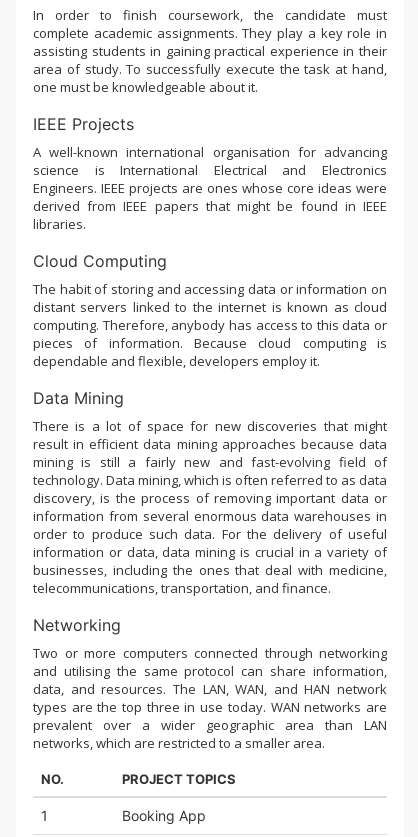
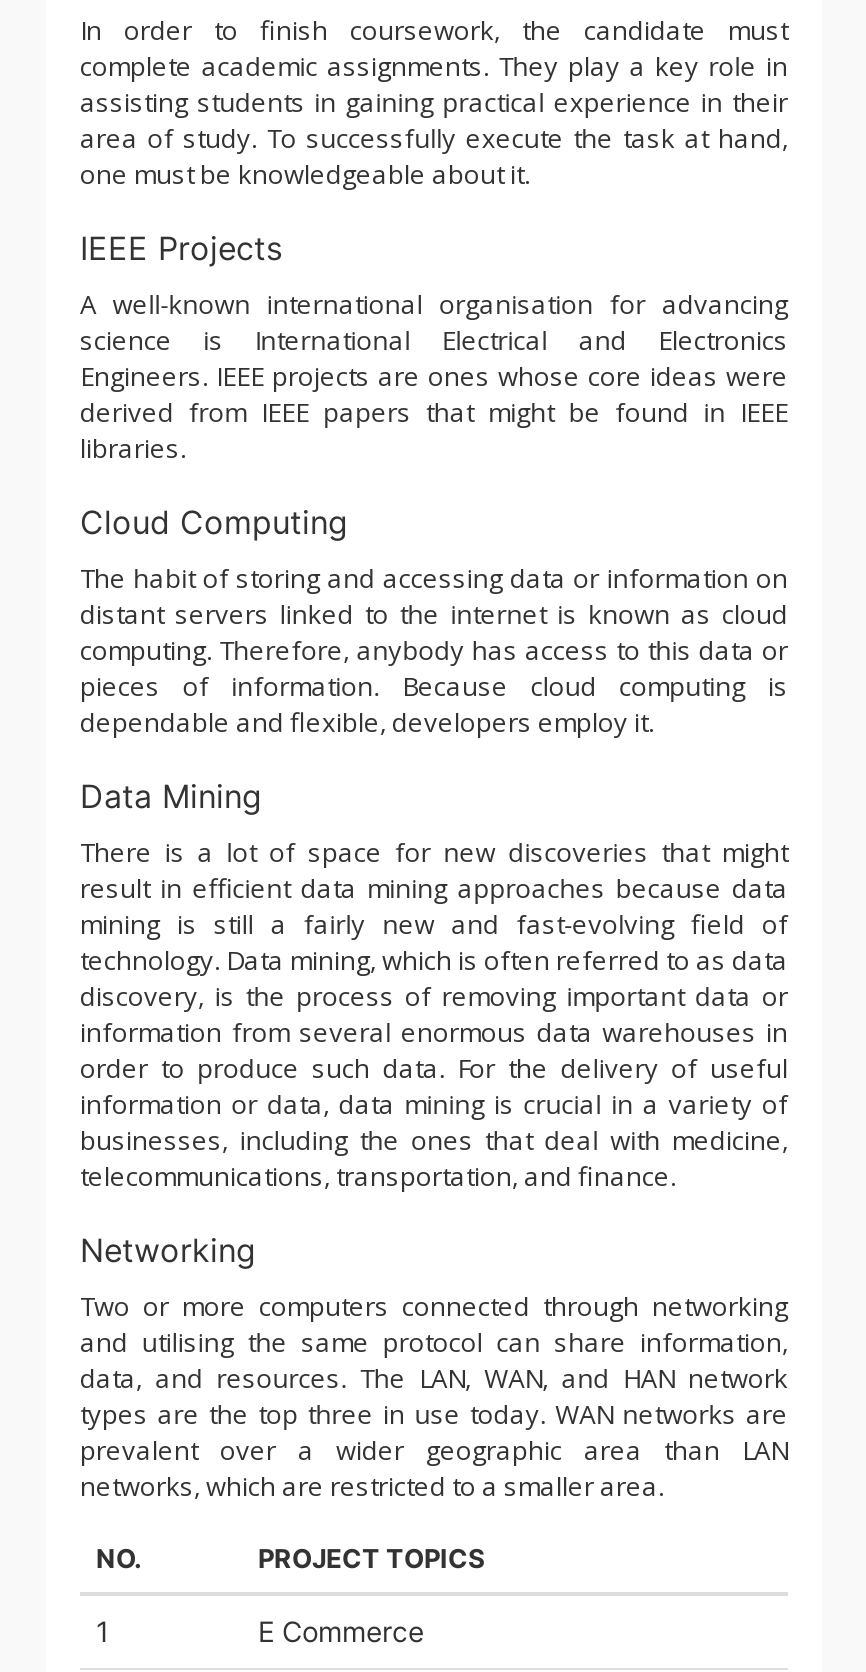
[122,807,206,824] Booking App -> [258,1614,424,1648] E Commerce

